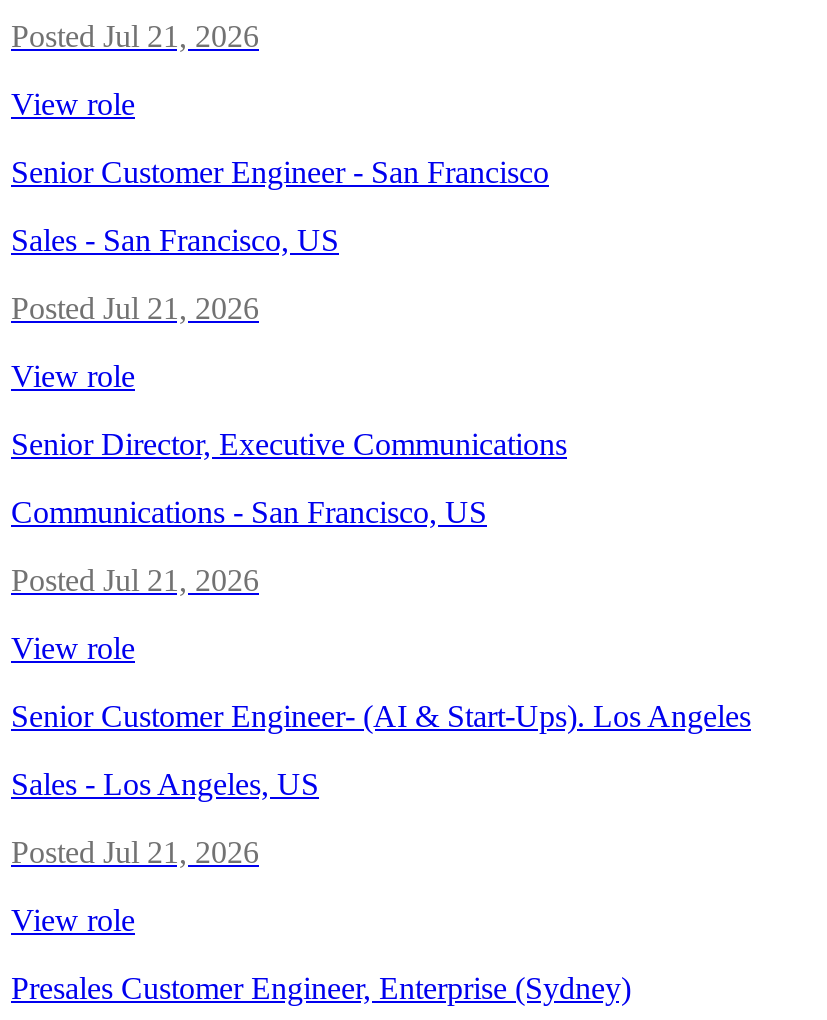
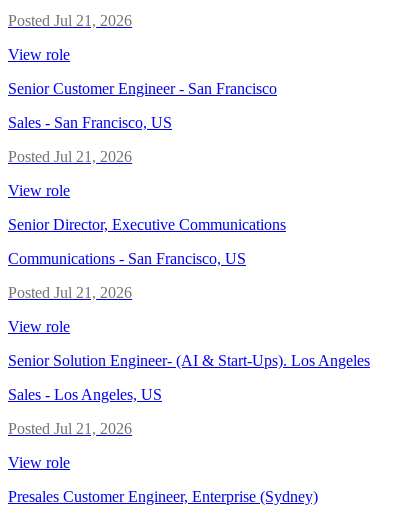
[11,699,751,733] Senior Customer Engineer- (AI & Start-Ups). Los Angeles -> [8,352,370,369] Senior Solution Engineer- (AI & Start-Ups). Los Angeles

